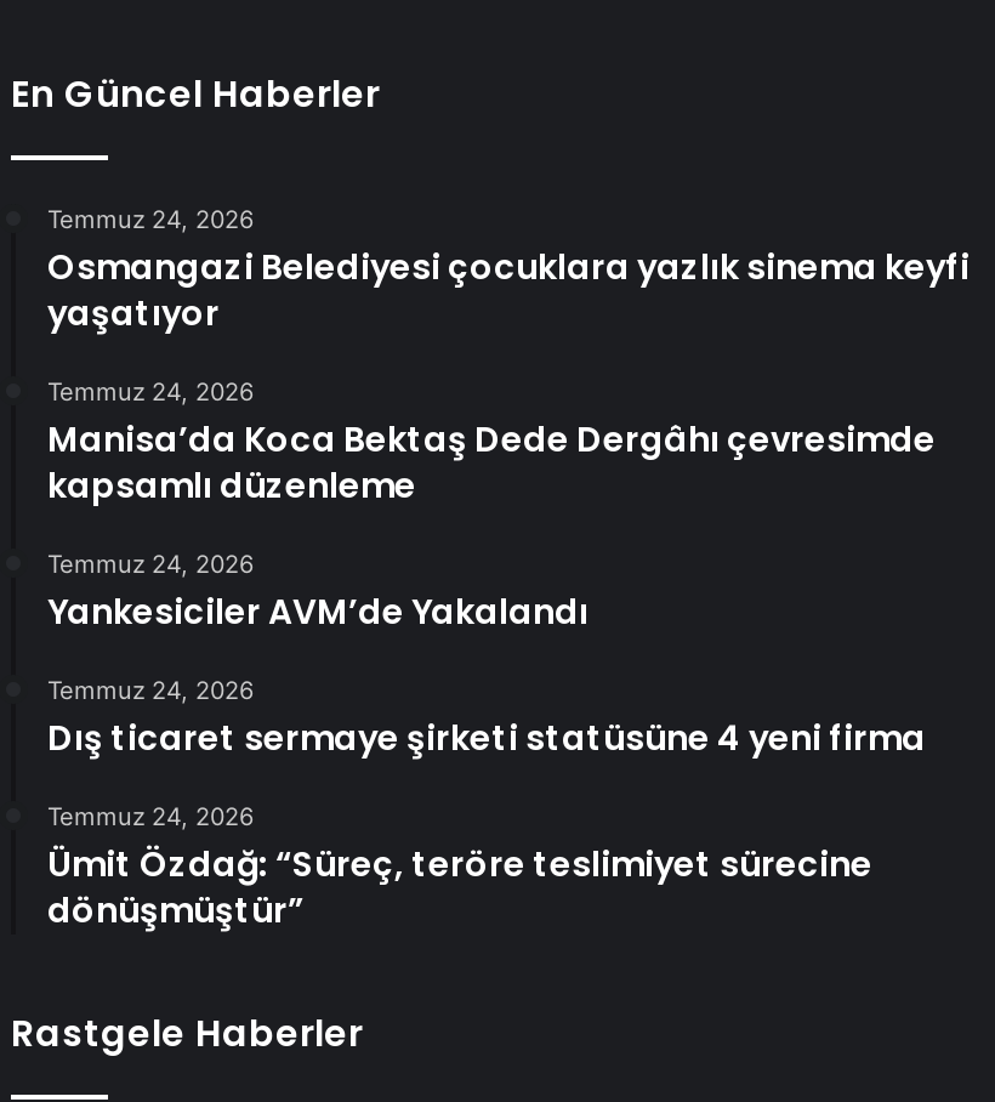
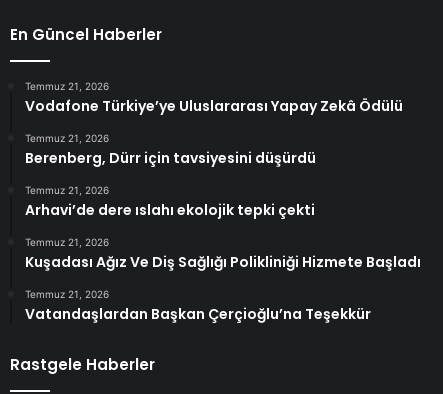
[47,204,970,338] Temmuz 24, 2026 | Osmangazi Belediyesi çocuklara yazlık sinema keyfi | yaşatıyor -> [25,80,403,116] Temmuz 21, 2026 | Vodafone Türkiye’ye Uluslararası Yapay Zekâ Ödülü
[47,376,936,510] Temmuz 24, 2026 | Manisa’da Koca Bektaş Dede Dergâhı çevresimde | kapsamlı düzenleme -> [25,132,316,168] Temmuz 21, 2026 | Berenberg, Dürr için tavsiyesini düşürdü
[47,549,589,636] Temmuz 24, 2026 | Yankesiciler AVM’de Yakalandı -> [25,184,315,220] Temmuz 21, 2026 | Arhavi’de dere ıslahı ekolojik tepki çekti
[47,675,926,762] Temmuz 24, 2026 | Dış ticaret sermaye şirketi statüsüne 4 yeni firma -> [25,236,421,272] Temmuz 21, 2026 | Kuşadası Ağız Ve Diş Sağlığı Polikliniği Hizmete Başladı
[47,801,872,935] Temmuz 24, 2026 | Ümit Özdağ: “Süreç, teröre teslimiyet sürecine | dönüşmüştür” -> [25,288,371,324] Temmuz 21, 2026 | Vatandaşlardan Başkan Çerçioğlu’na Teşekkür

